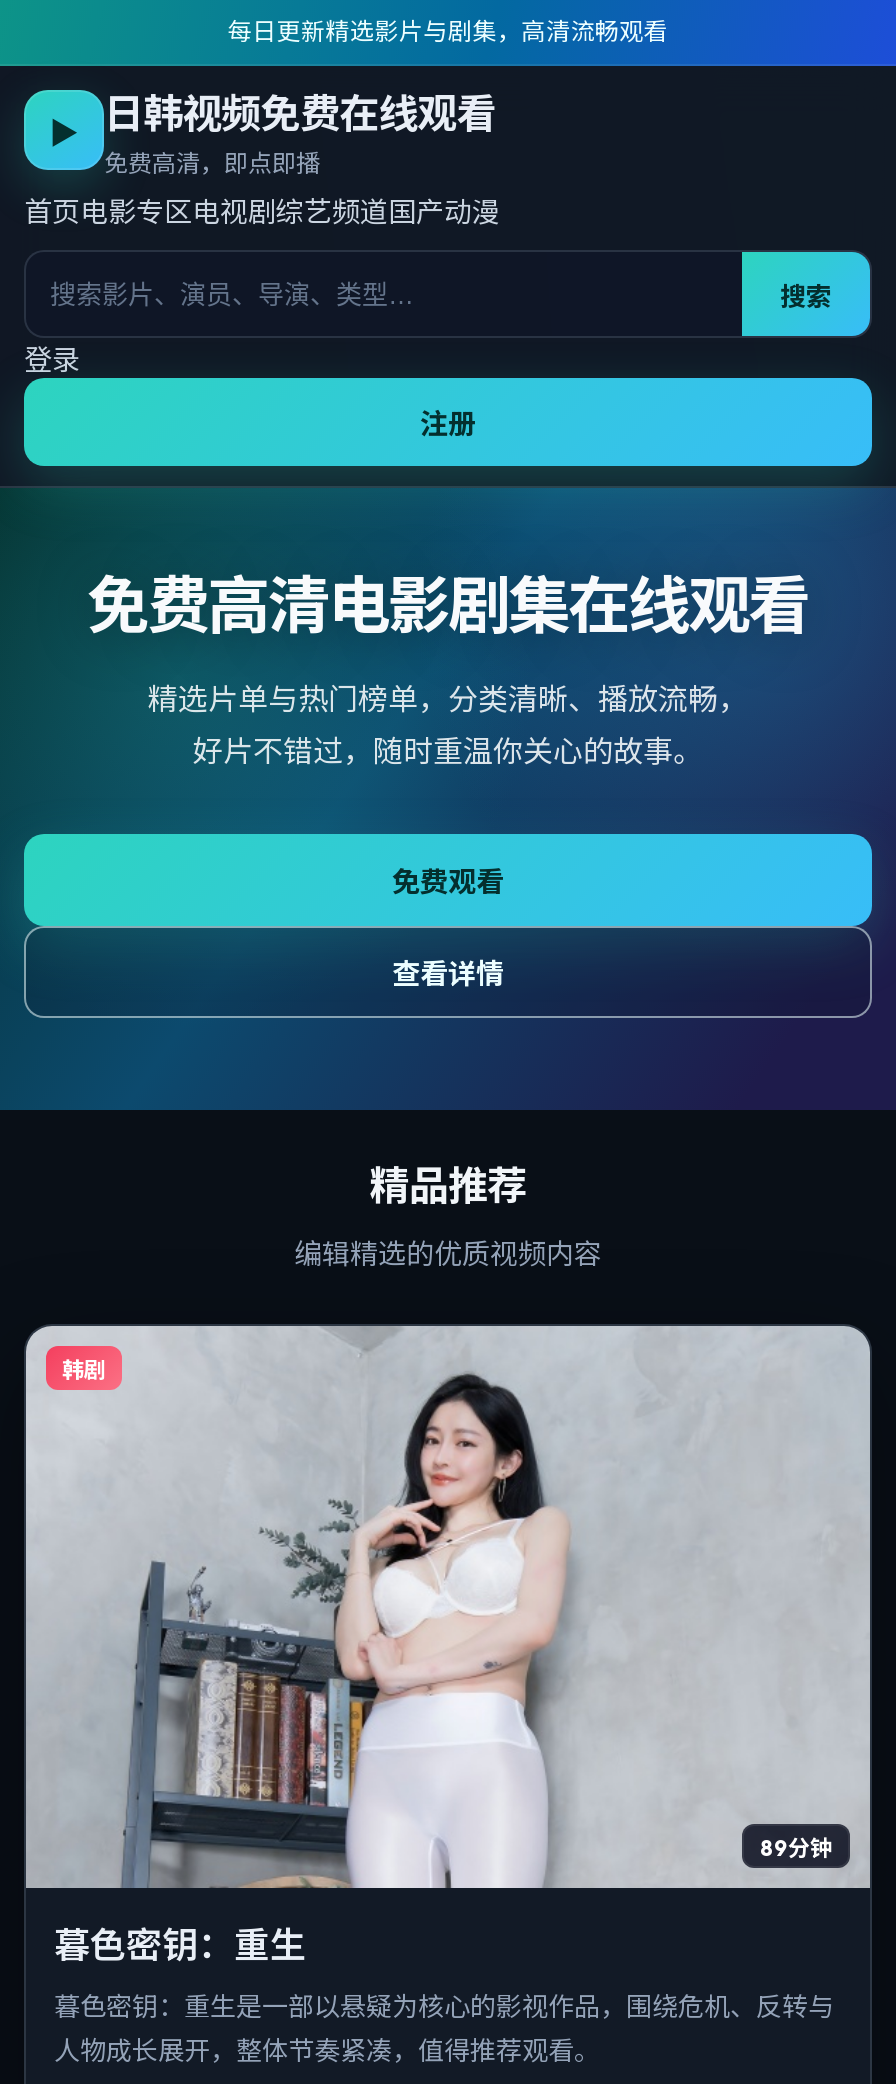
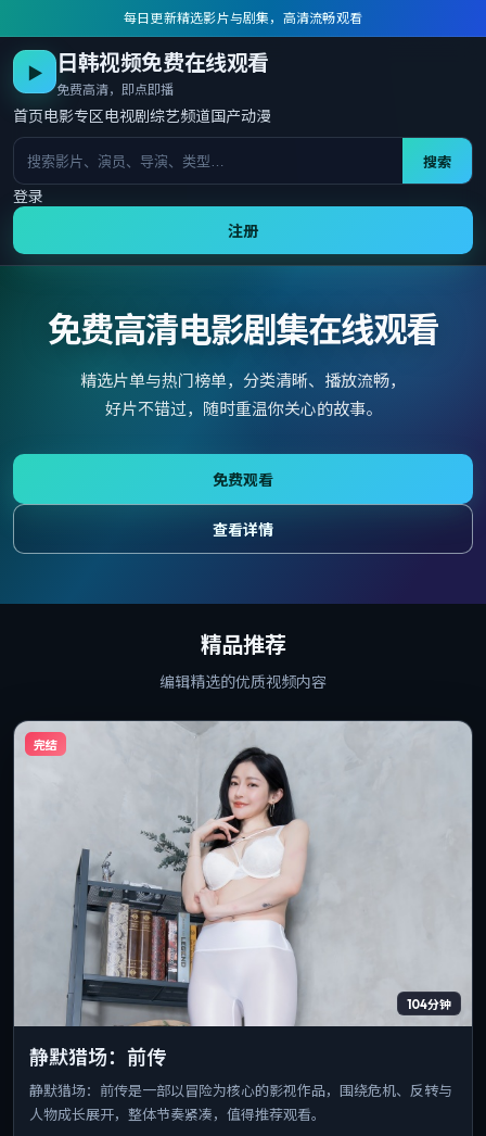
[62,1356,106,1384] 韩剧 -> [34,737,57,753] 完结
[760,1835,832,1863] 89分钟 -> [407,997,451,1013] 104分钟
[54,1923,306,1969] 暮色密钥：重生 -> [29,1045,166,1070] 静默猎场：前传
[54,1991,834,2023] 暮色密钥：重生是一部以悬疑为核心的影视作品，围绕危机、反转与 -> [29,1082,452,1099] 静默猎场：前传是一部以冒险为核心的影视作品，围绕危机、反转与

